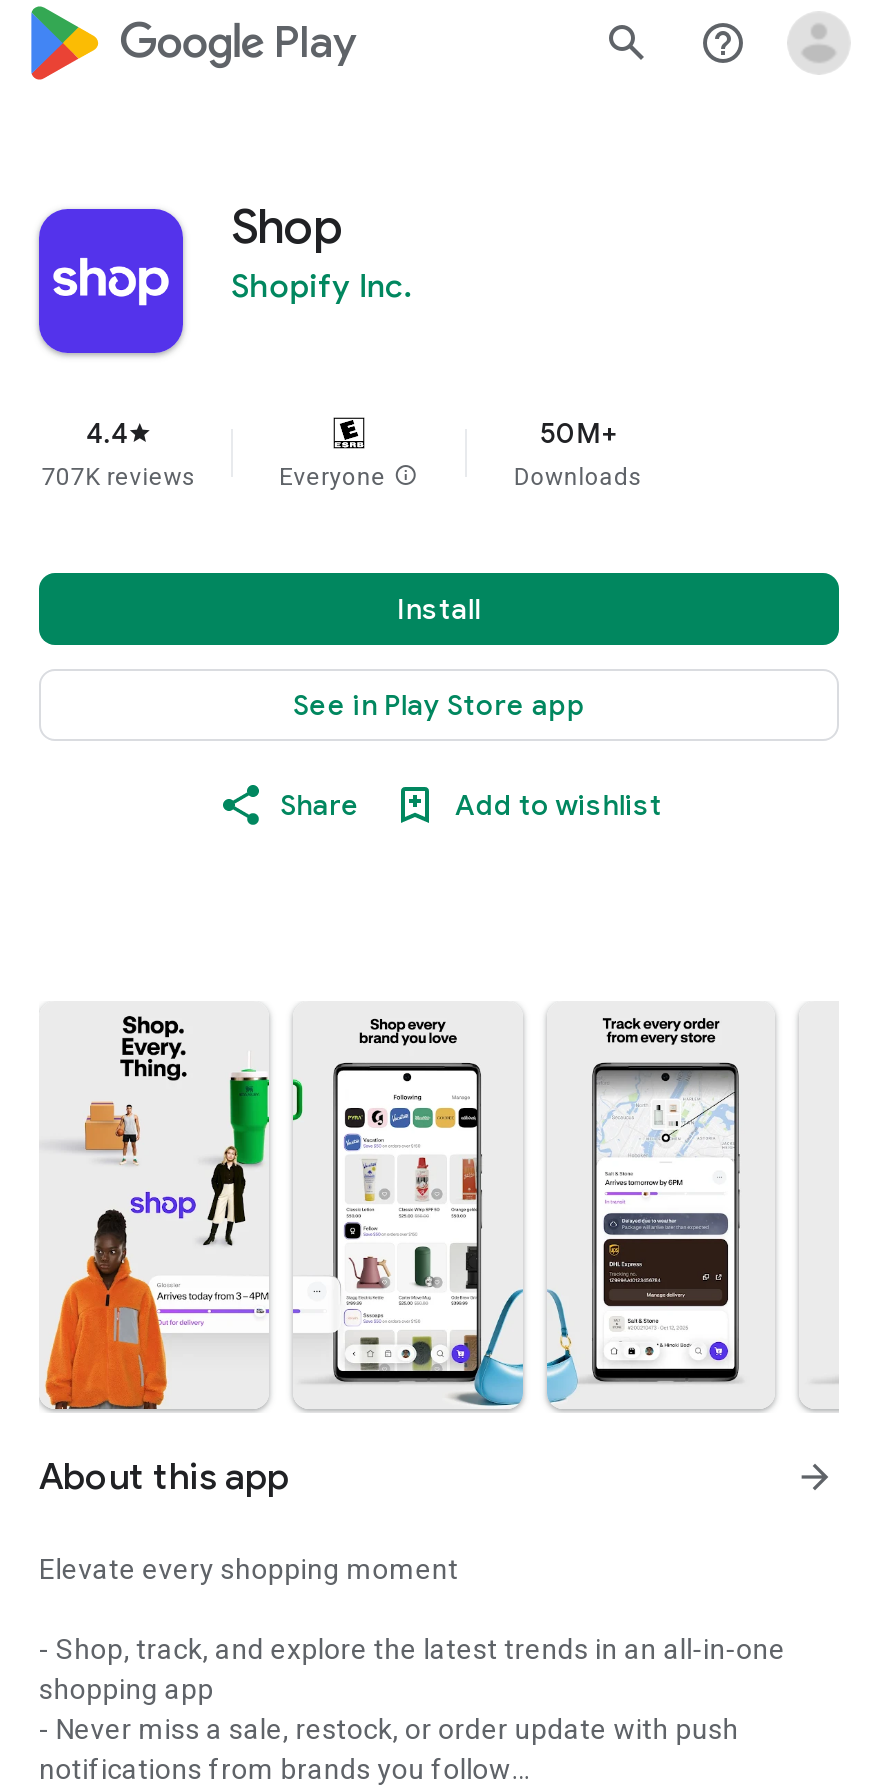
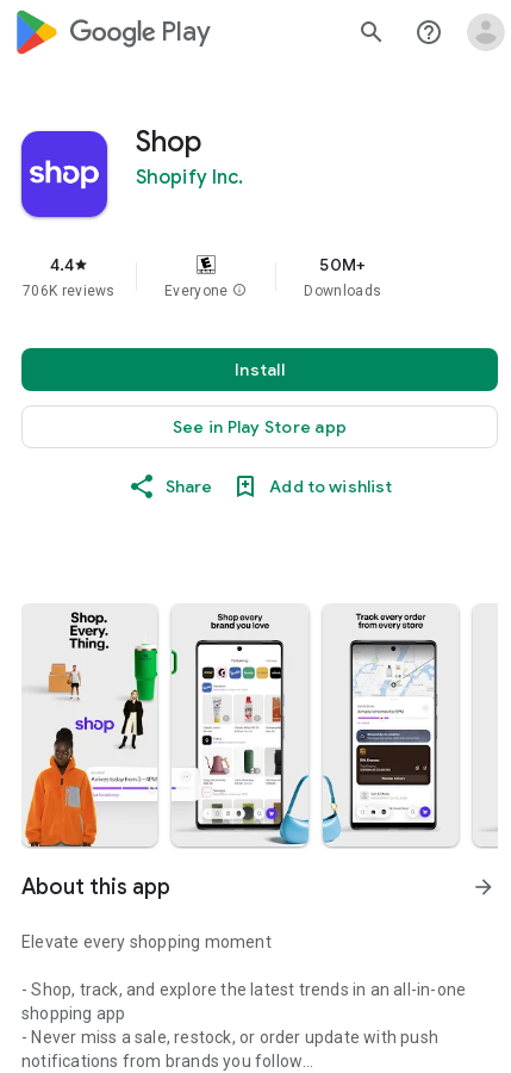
[41,463,197,491] 707K reviews -> [23,283,115,299] 706K reviews

